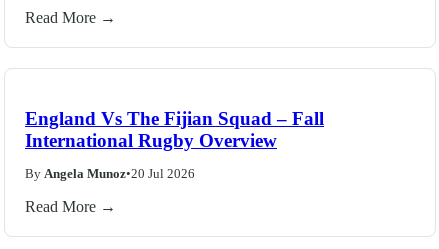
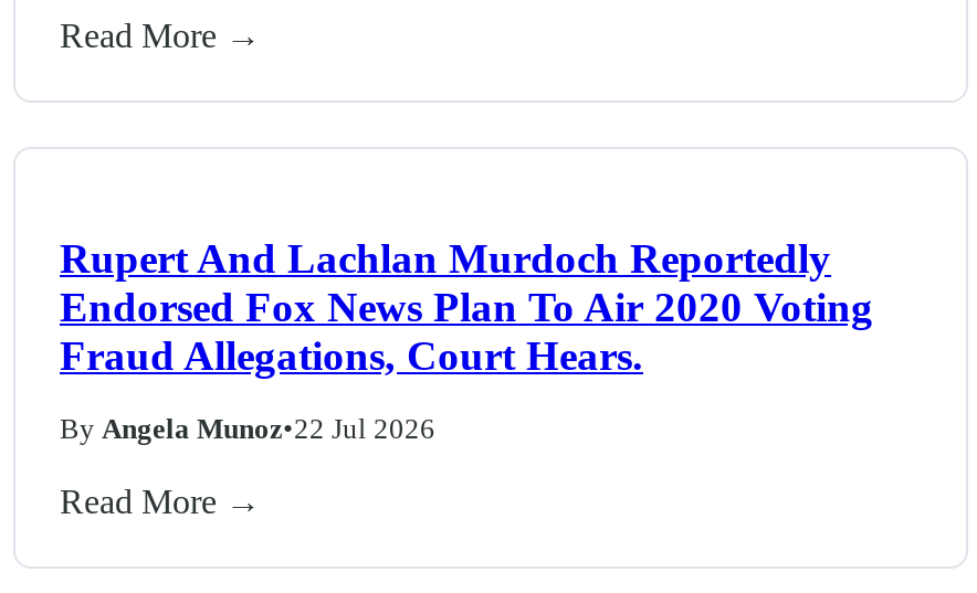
[25,108,324,151] England Vs The Fijian Squad – Fall | International Rugby Overview -> [60,235,873,379] Rupert And Lachlan Murdoch Reportedly | Endorsed Fox News Plan To Air 2020 Voting | Fraud Allegations, Court Hears.
[25,167,195,181] By Angela Munoz•20 Jul 2026 -> [60,414,435,445] By Angela Munoz•22 Jul 2026

